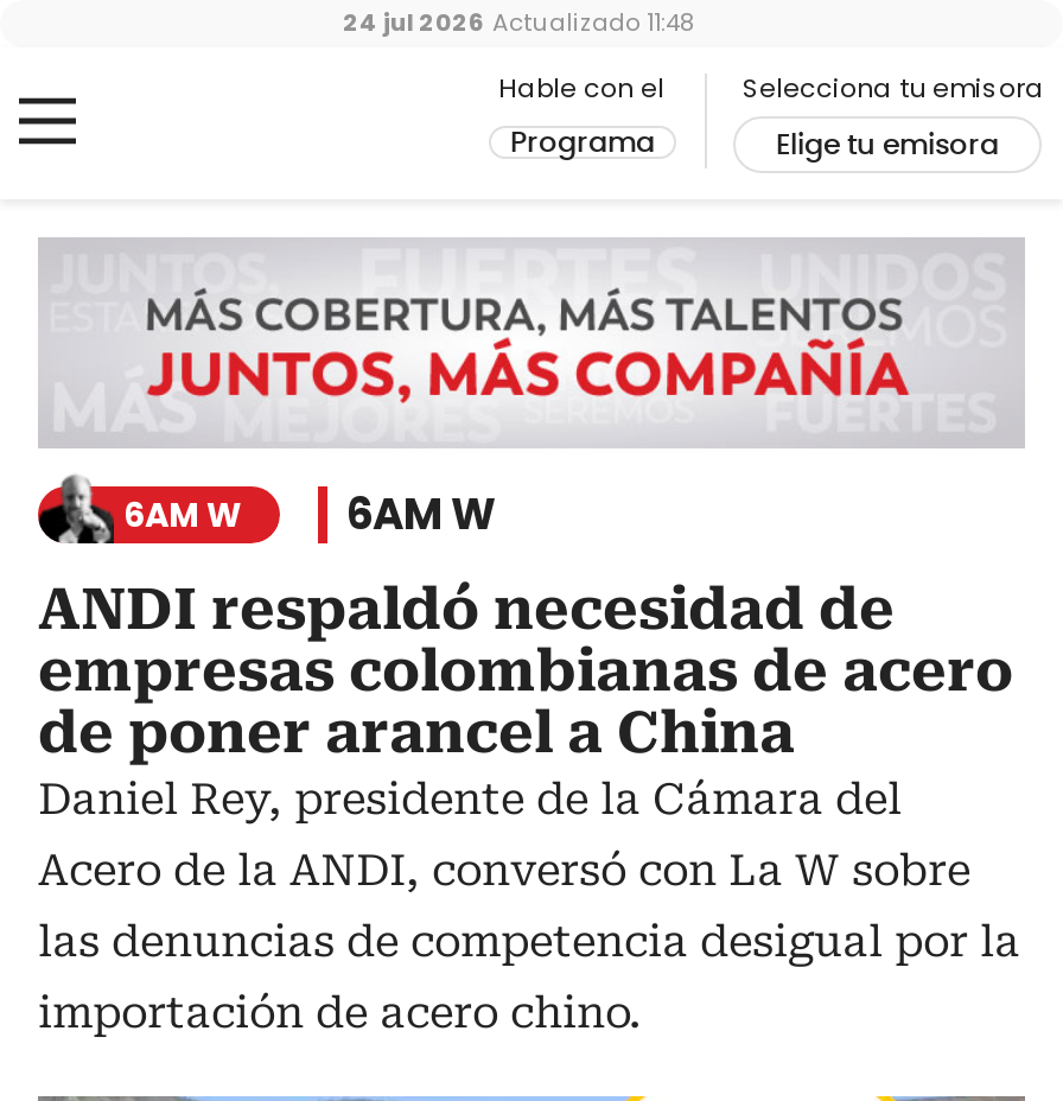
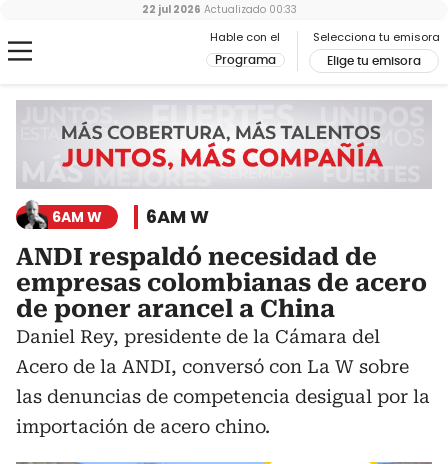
[343,5,696,40] 24 jul 2026 Actualizado 11:48 -> [141,2,296,17] 22 jul 2026 Actualizado 00:33

